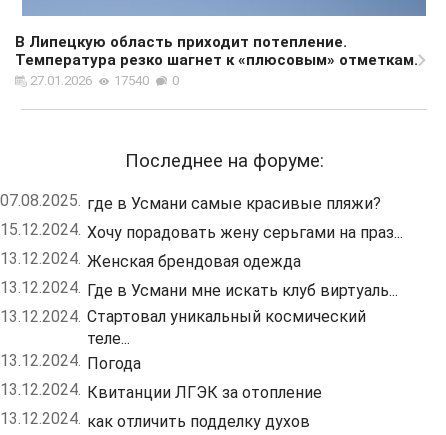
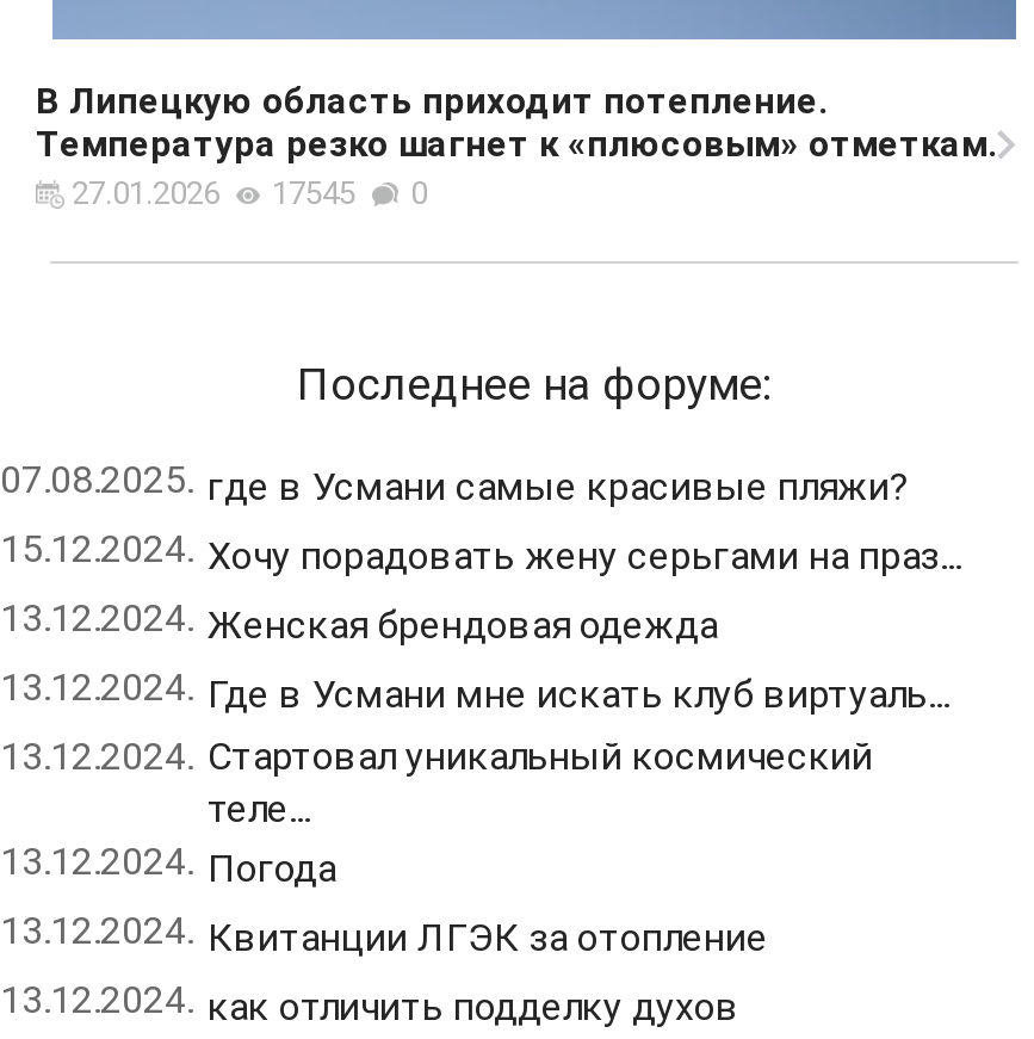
[30,72,179,87] 27.01.2026 17540 0 -> [72,174,427,210] 27.01.2026 17545 0

